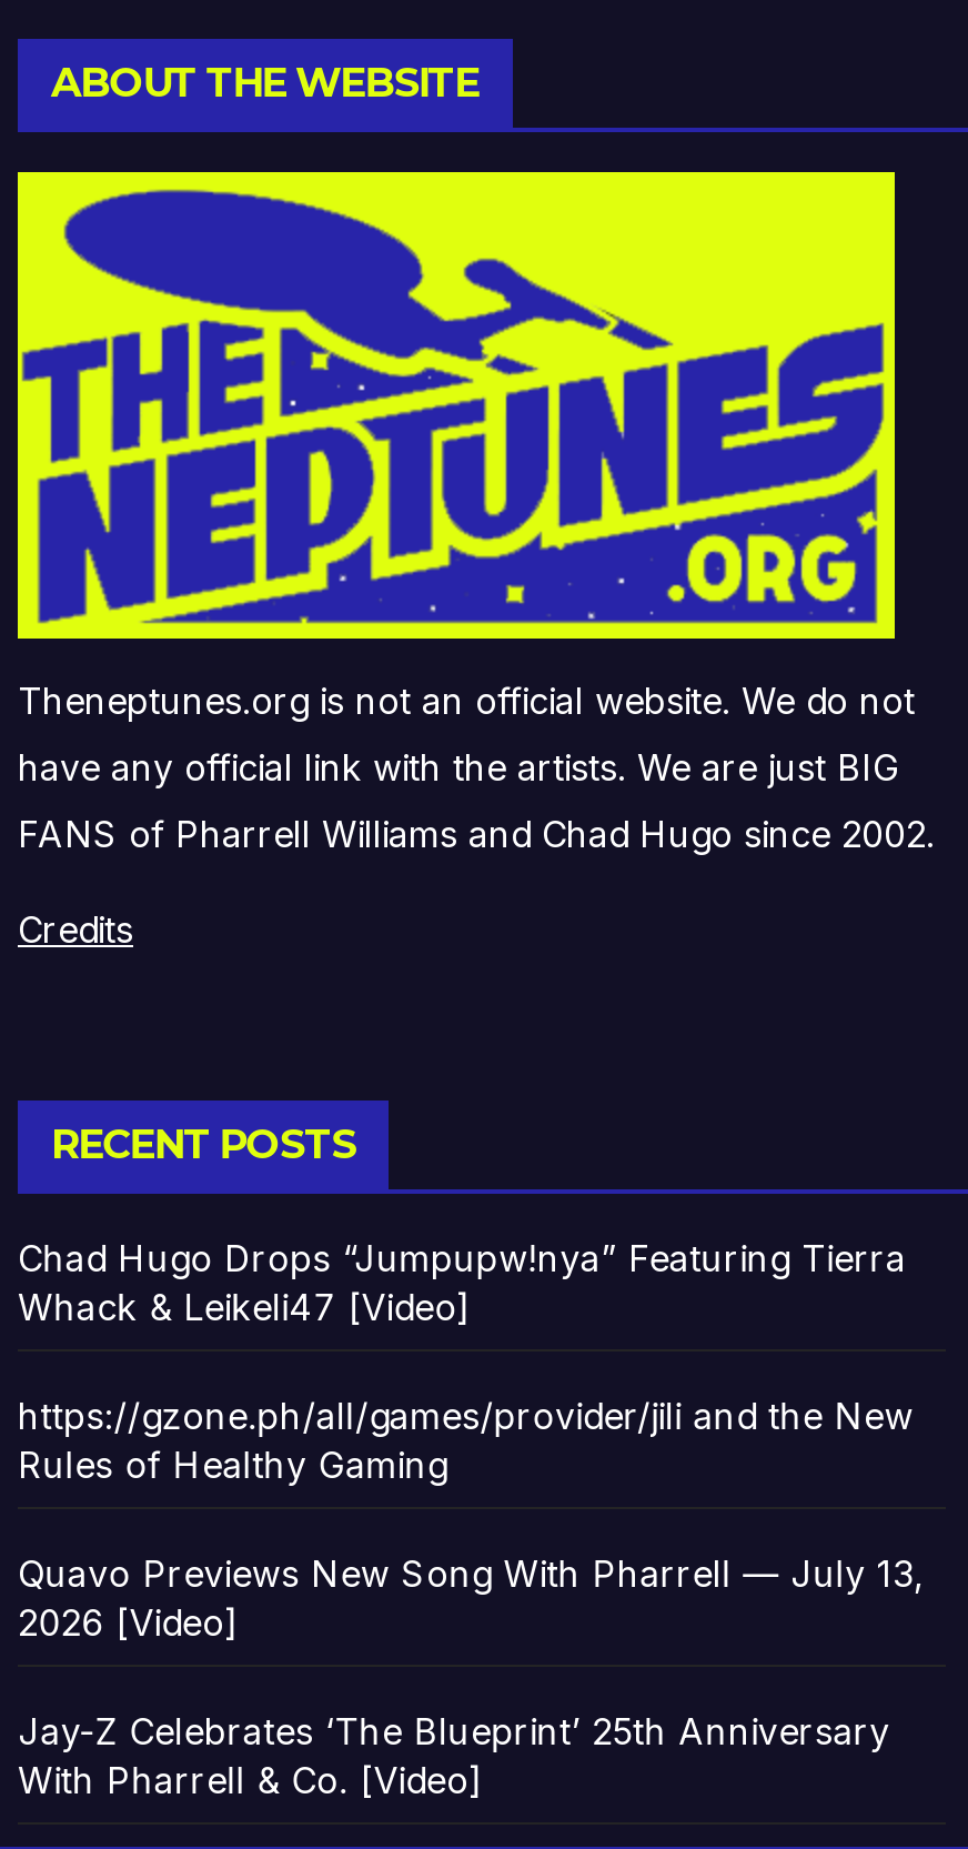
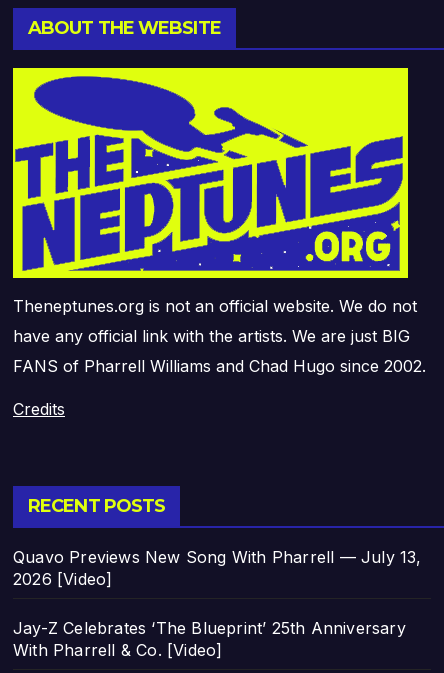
[18,1237,913,1488] Chad Hugo Drops “Jumpupw!nya” Featuring Tierra | Whack & Leikeli47 [Video] | https://gzone.ph/all/games/provider/jili and the New | Rules of Healthy Gaming -> none

